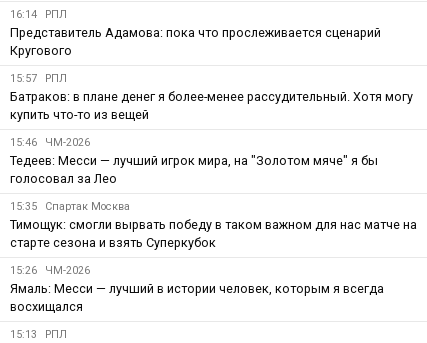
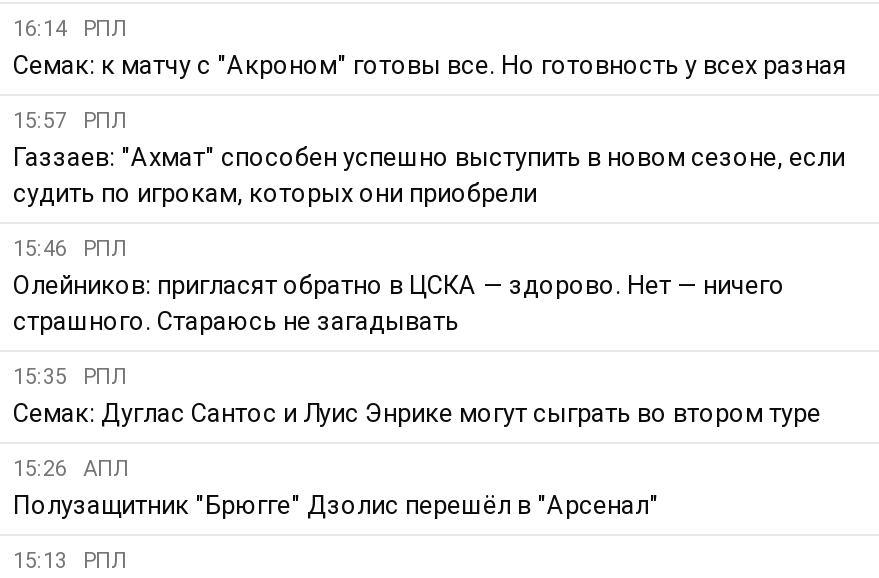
[10,25,381,58] Представитель Адамова: пока что прослеживается сценарий | Кругового -> [13,49,847,79] Семак: к матчу с "Акроном" готовы все. Но готовность у всех разная
[10,89,413,122] Батраков: в плане денег я более-менее рассудительный. Хотя могу | купить что-то из вещей -> [13,141,845,207] Газзаев: "Ахмат" способен успешно выступить в новом сезоне, если | судить по игрокам, которых они приобрели
[10,136,378,186] 15:46 ЧМ-2026 | Тедеев: Месси — лучший игрок мира, на "Золотом мяче" я бы | голосовал за Лео -> [13,235,785,335] 15:46 РПЛ | Олейников: пригласят обратно в ЦСКА — здорово. Нет — ничего | страшного. Стараюсь не загадывать
[10,200,417,250] 15:35 Спартак Москва | Тимощук: смогли вырвать победу в таком важном для нас матче на | старте сезона и взять Суперкубок -> [13,363,821,427] 15:35 РПЛ | Семак: Дуглас Сантос и Луис Энрике могут сыграть во втором туре
[10,264,384,314] 15:26 ЧМ-2026 | Ямаль: Месси — лучший в истории человек, которым я всегда | восхищался -> [13,455,659,519] 15:26 АПЛ | Полузащитник "Брюгге" Дзолис перешёл в "Арсенал"

